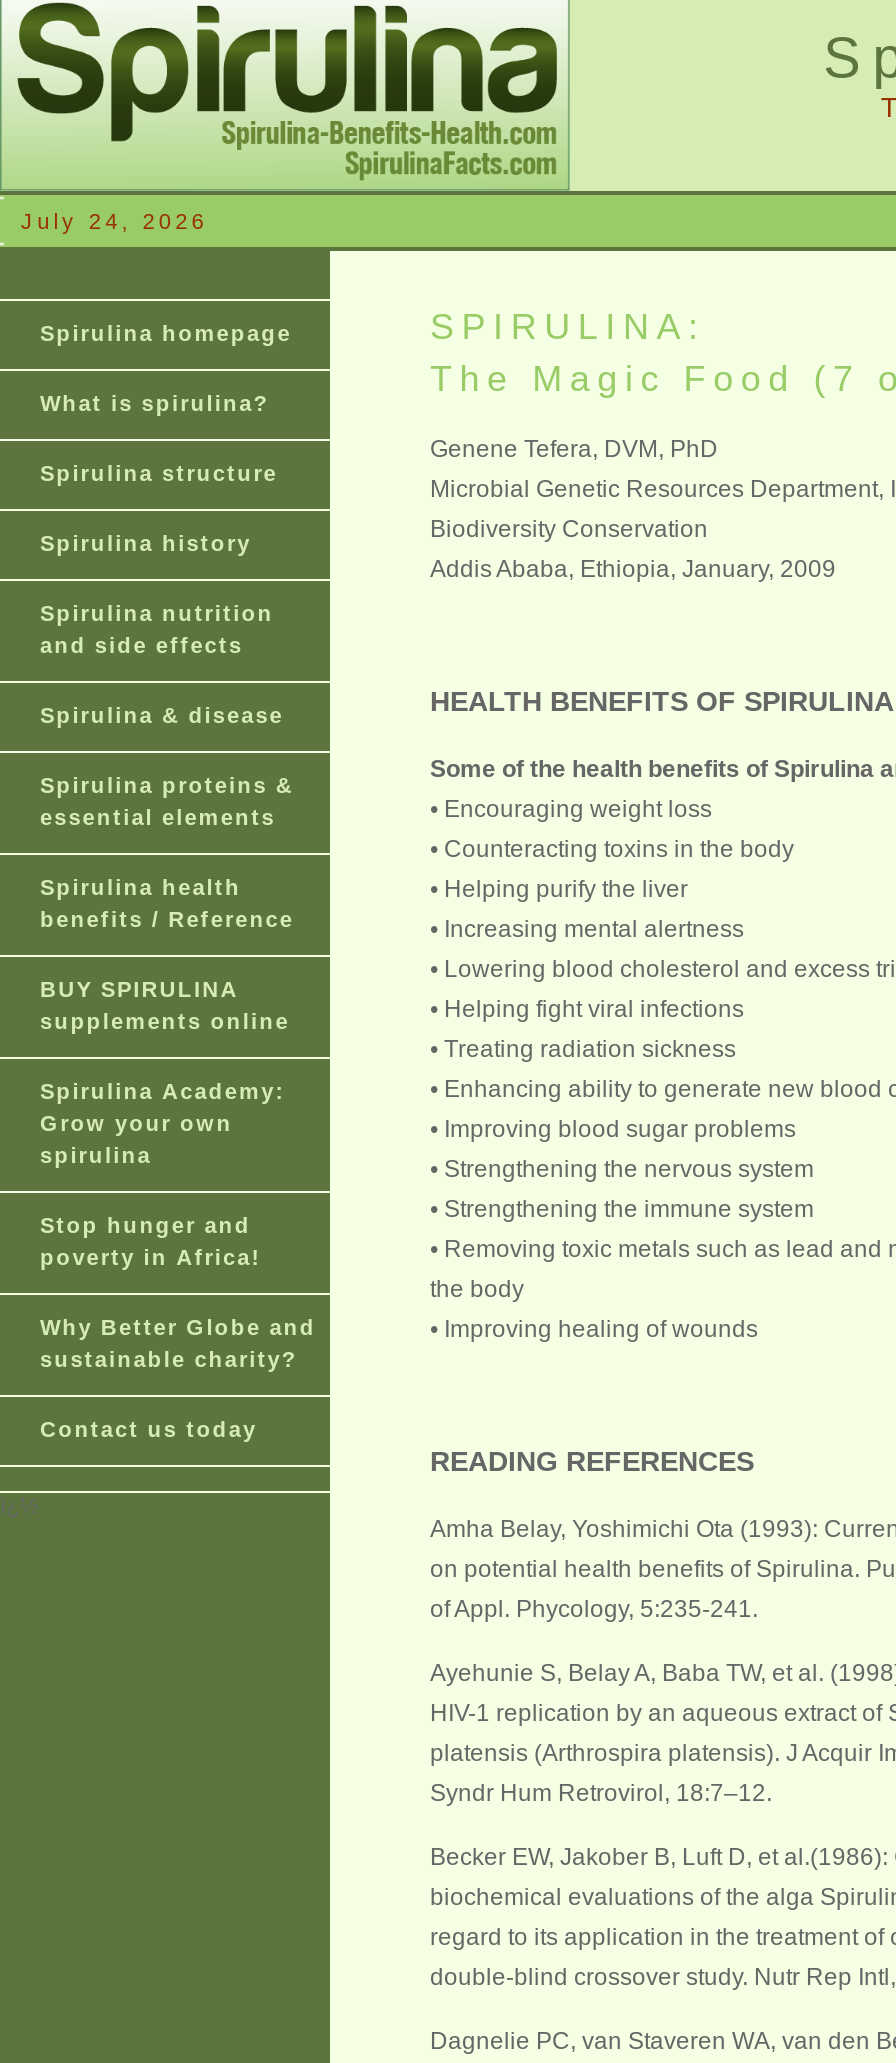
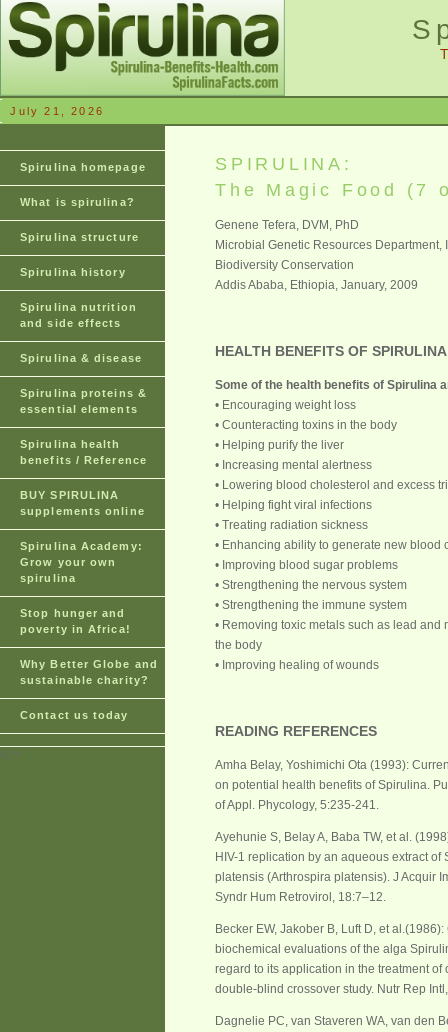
[21,209,208,233] July 24, 2026 -> [10,105,104,117] July 21, 2026

